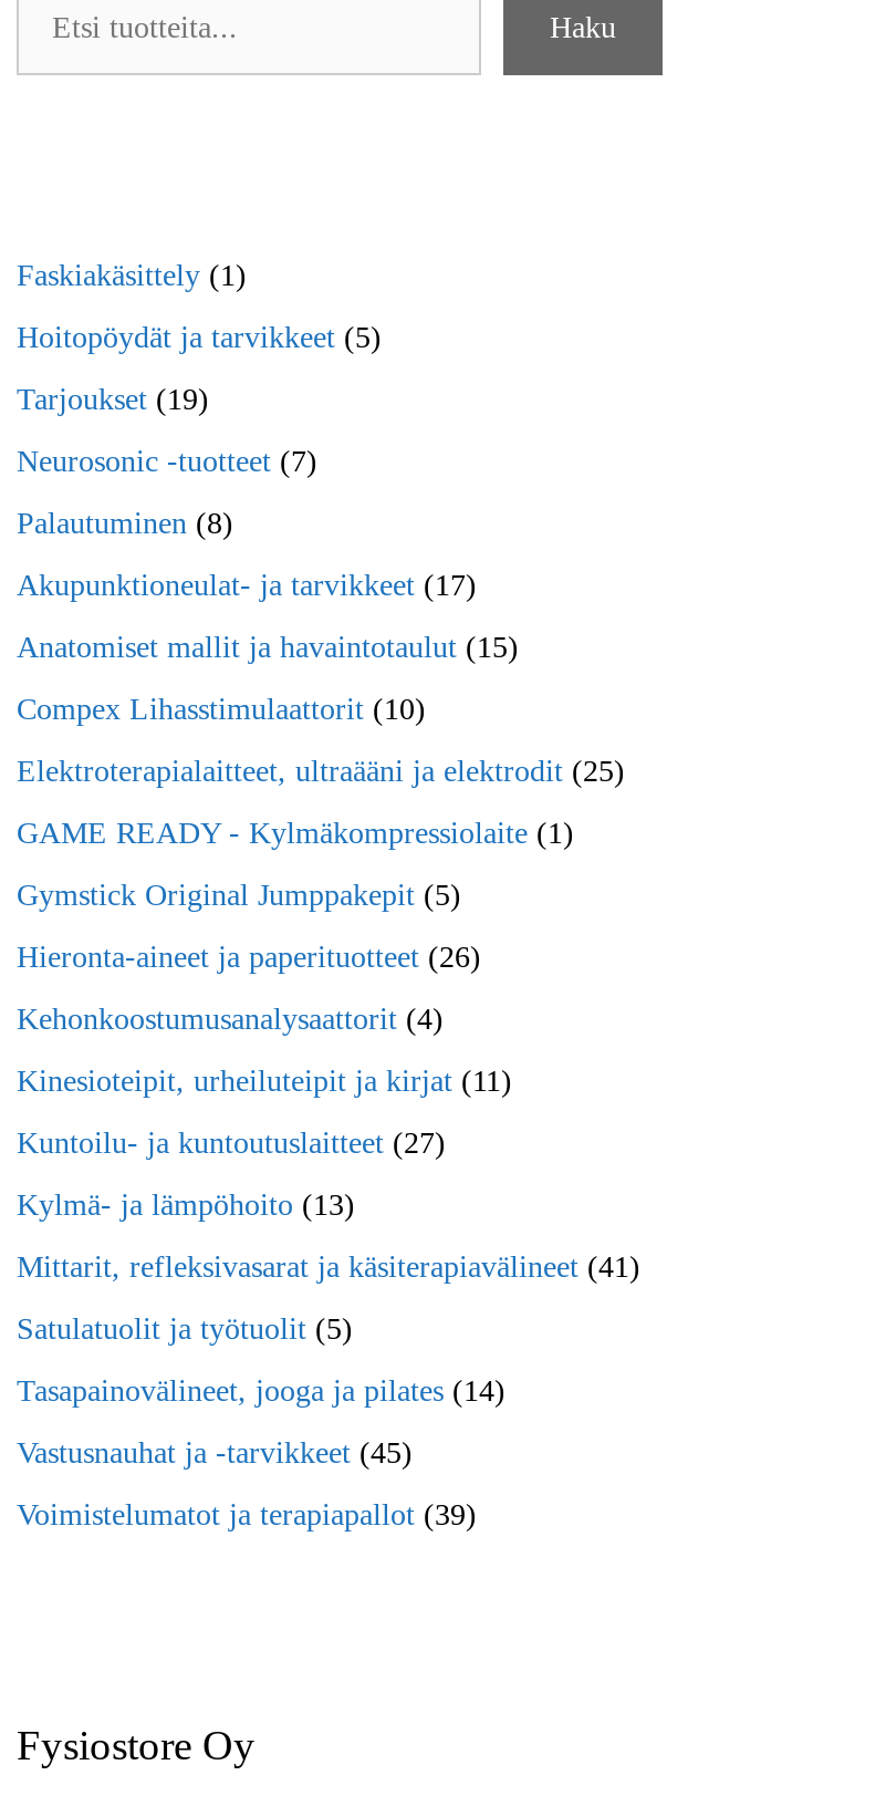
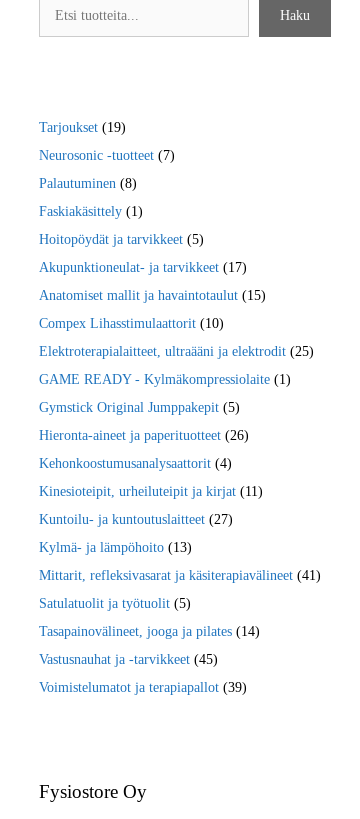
moved [17,260,382,355] -> [39,204,204,247]: Faskiakäsittely (1) | Hoitopöydät ja tarvikkeet (5)
moved [17,384,317,541] -> [39,120,175,191]: Tarjoukset (19) | Neurosonic -tuotteet (7) | Palautuminen (8)

